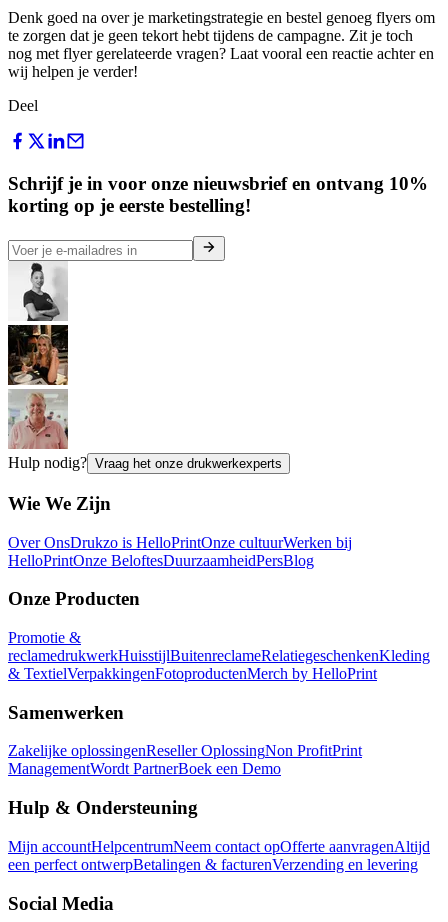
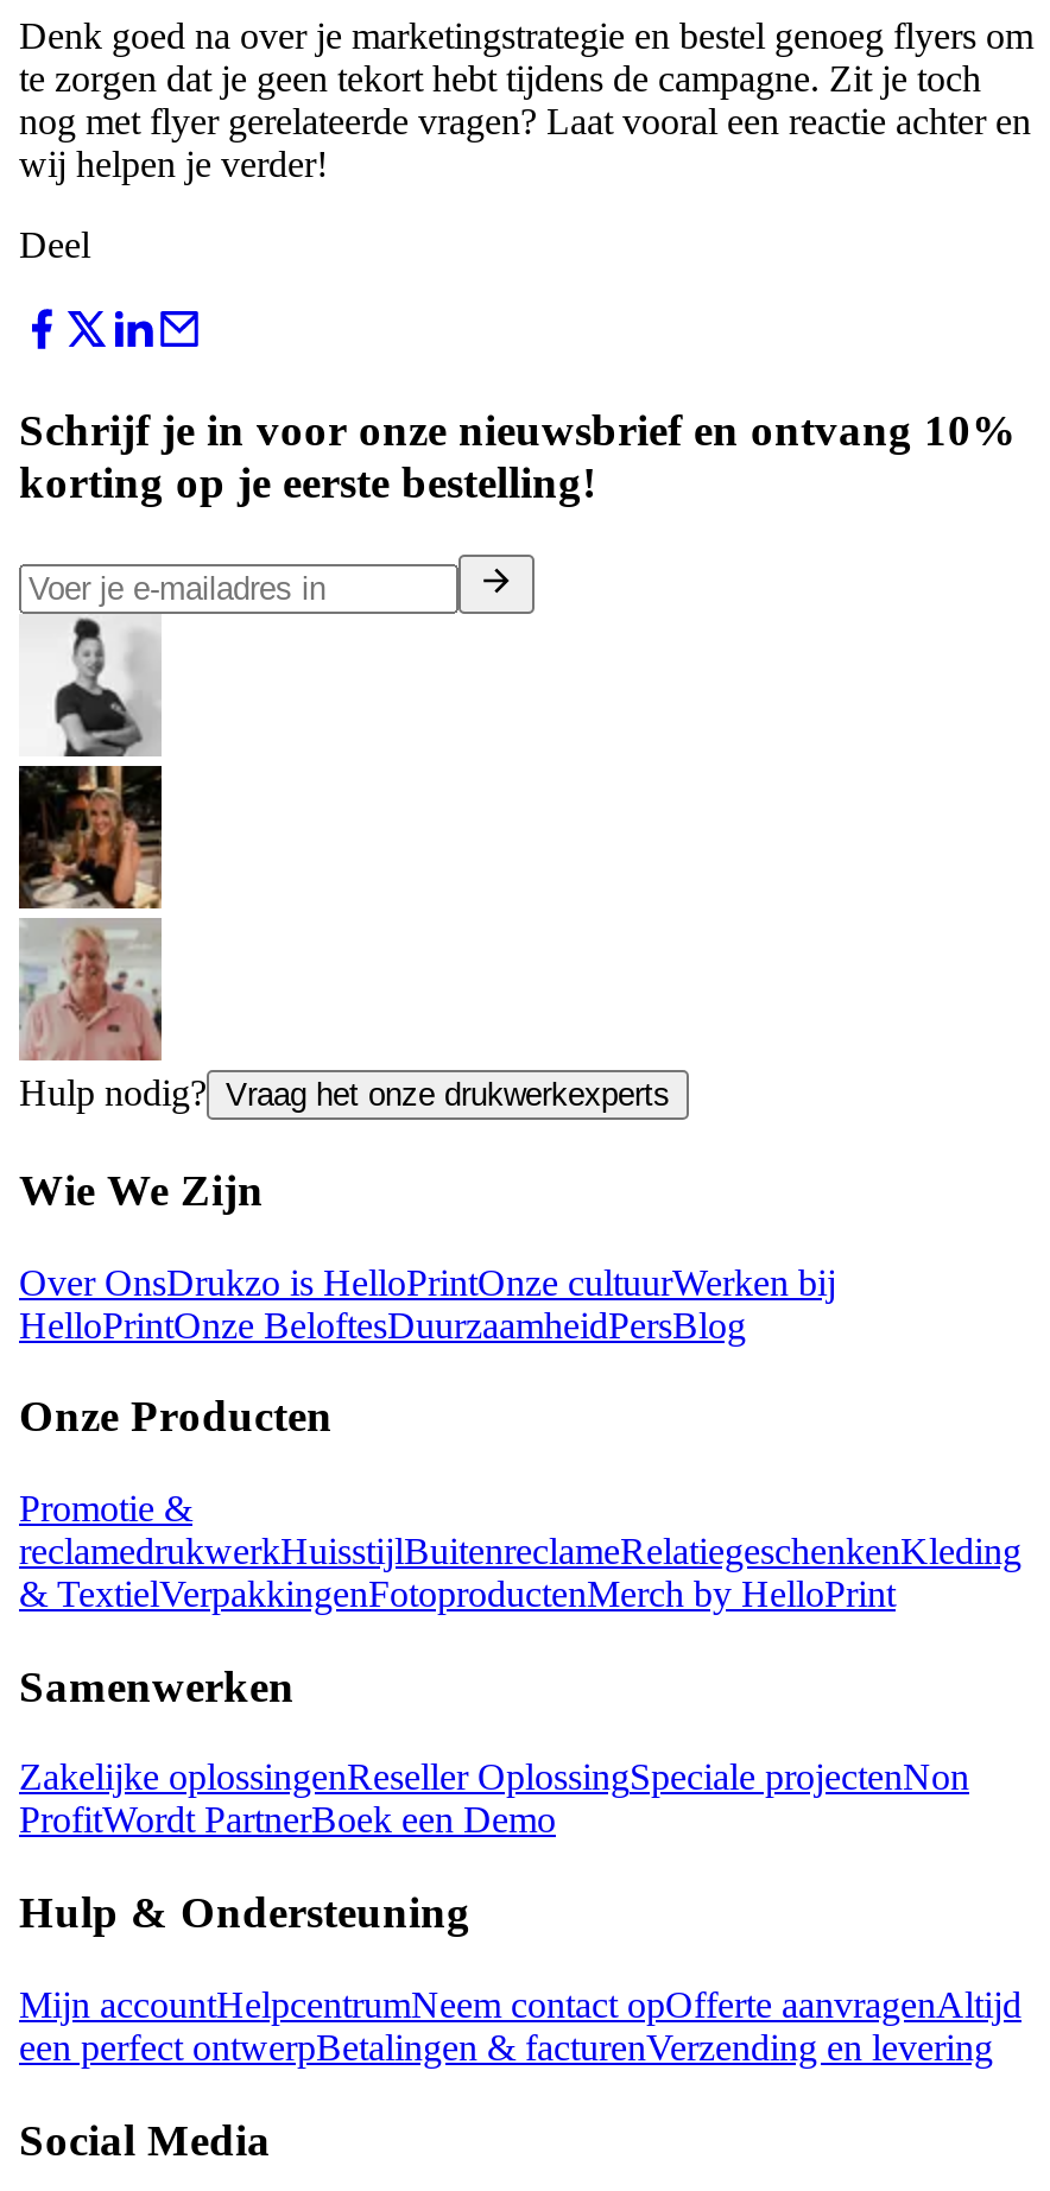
[8,742,362,759] Zakelijke oplossingenReseller OplossingNon ProfitPrint -> [19,1757,969,1798] Zakelijke oplossingenReseller OplossingSpeciale projectenNon
[8,760,281,777] ManagementWordt PartnerBoek een Demo -> [19,1800,556,1840] ProfitWordt PartnerBoek een Demo

